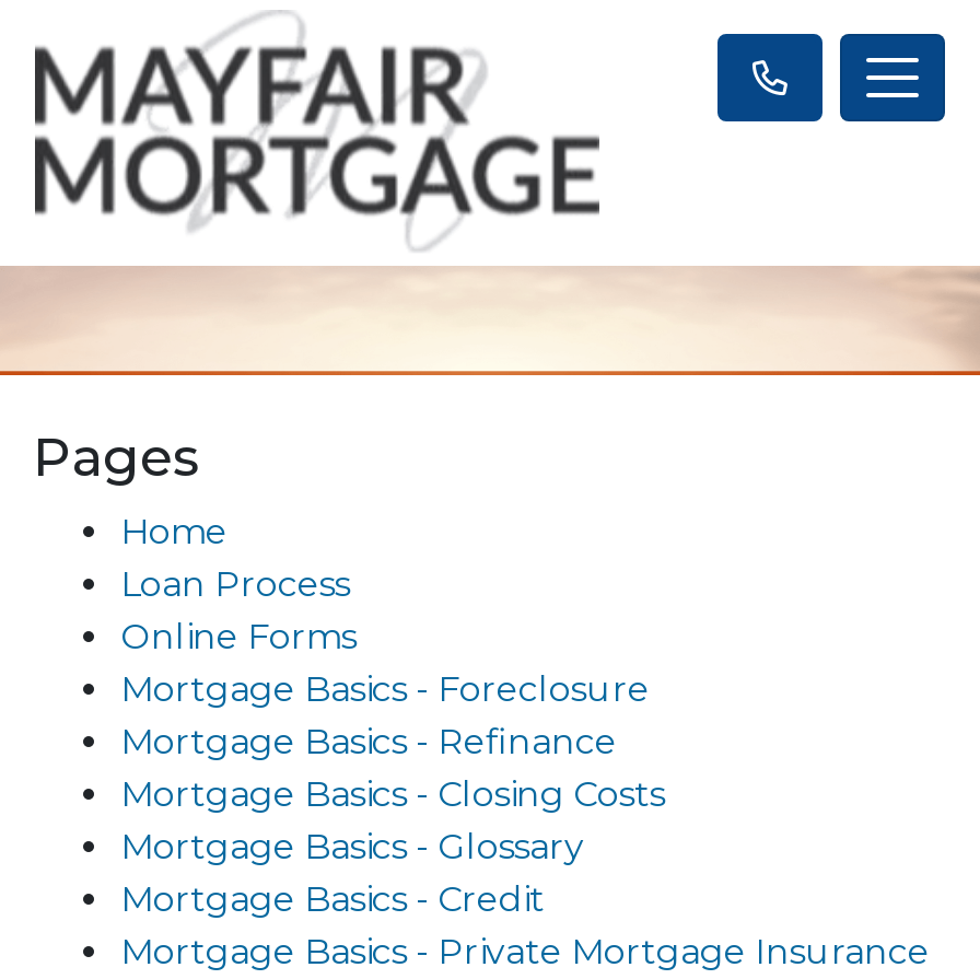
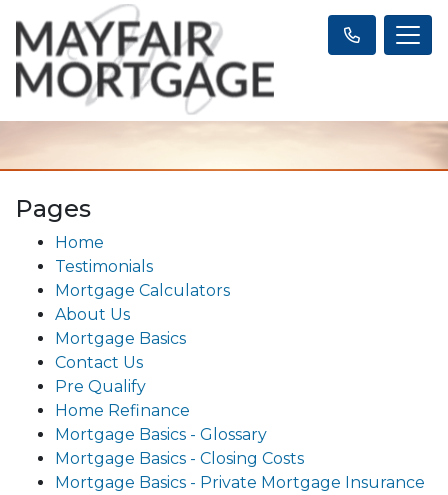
[120,563,650,762] Loan Process | Online Forms | Mortgage Basics - Foreclosure | Mortgage Basics - Refinance -> [55,257,230,420] Testimonials | Mortgage Calculators | About Us | Mortgage Basics | Contact Us | Pre Qualify | Home Refinance
moved [120,773,665,815] -> [55,449,304,468]: Mortgage Basics - Closing Costs
[120,878,545,920] Mortgage Basics - Credit -> none

